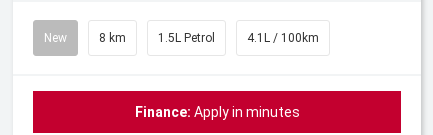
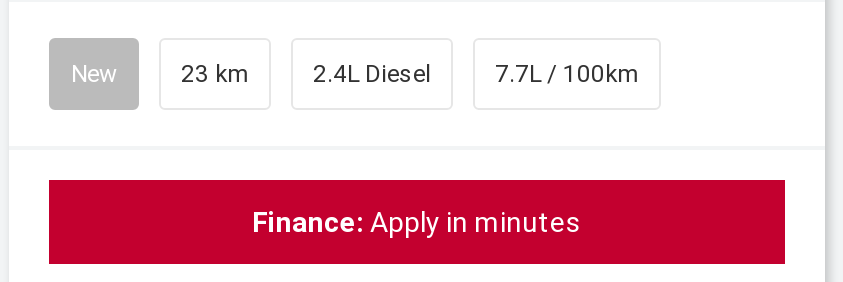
[99,31,319,45] 8 km | 1.5L Petrol | 4.1L / 100km -> [181,60,639,88] 23 km | 2.4L Diesel | 7.7L / 100km

